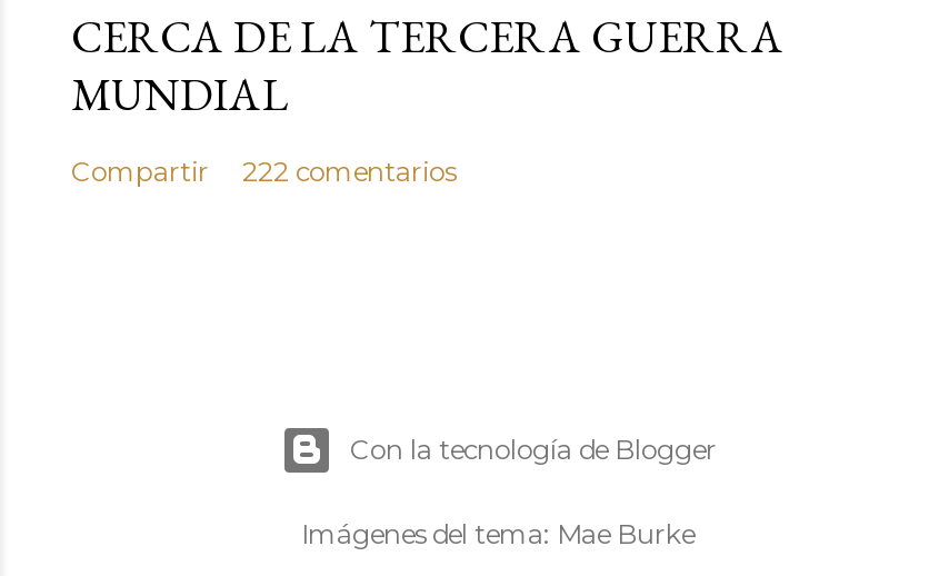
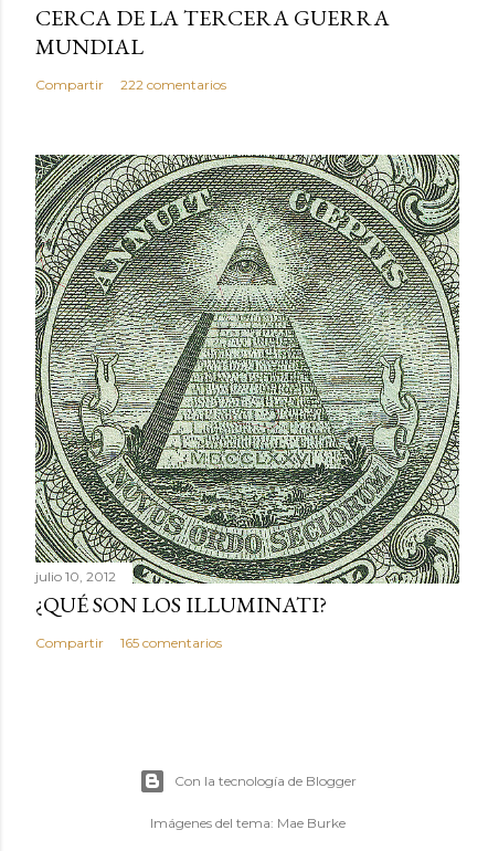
none -> [34,154,460,650] [image] | julio 10, 2012 | ¿QUÉ SON LOS ILLUMINATI? | Compartir | 165 comentarios

